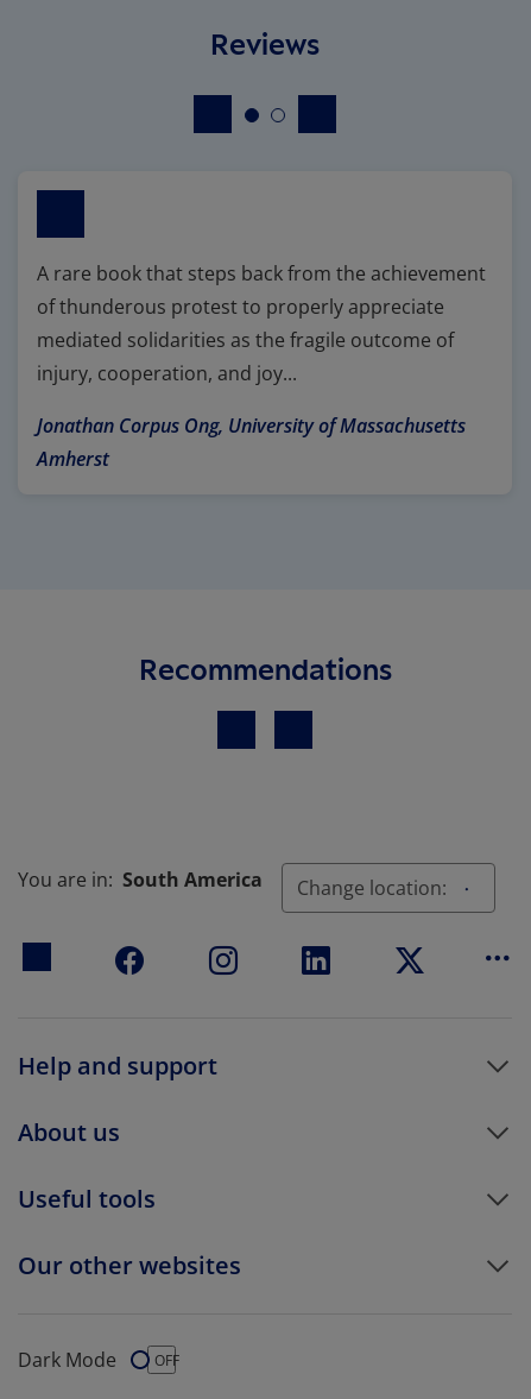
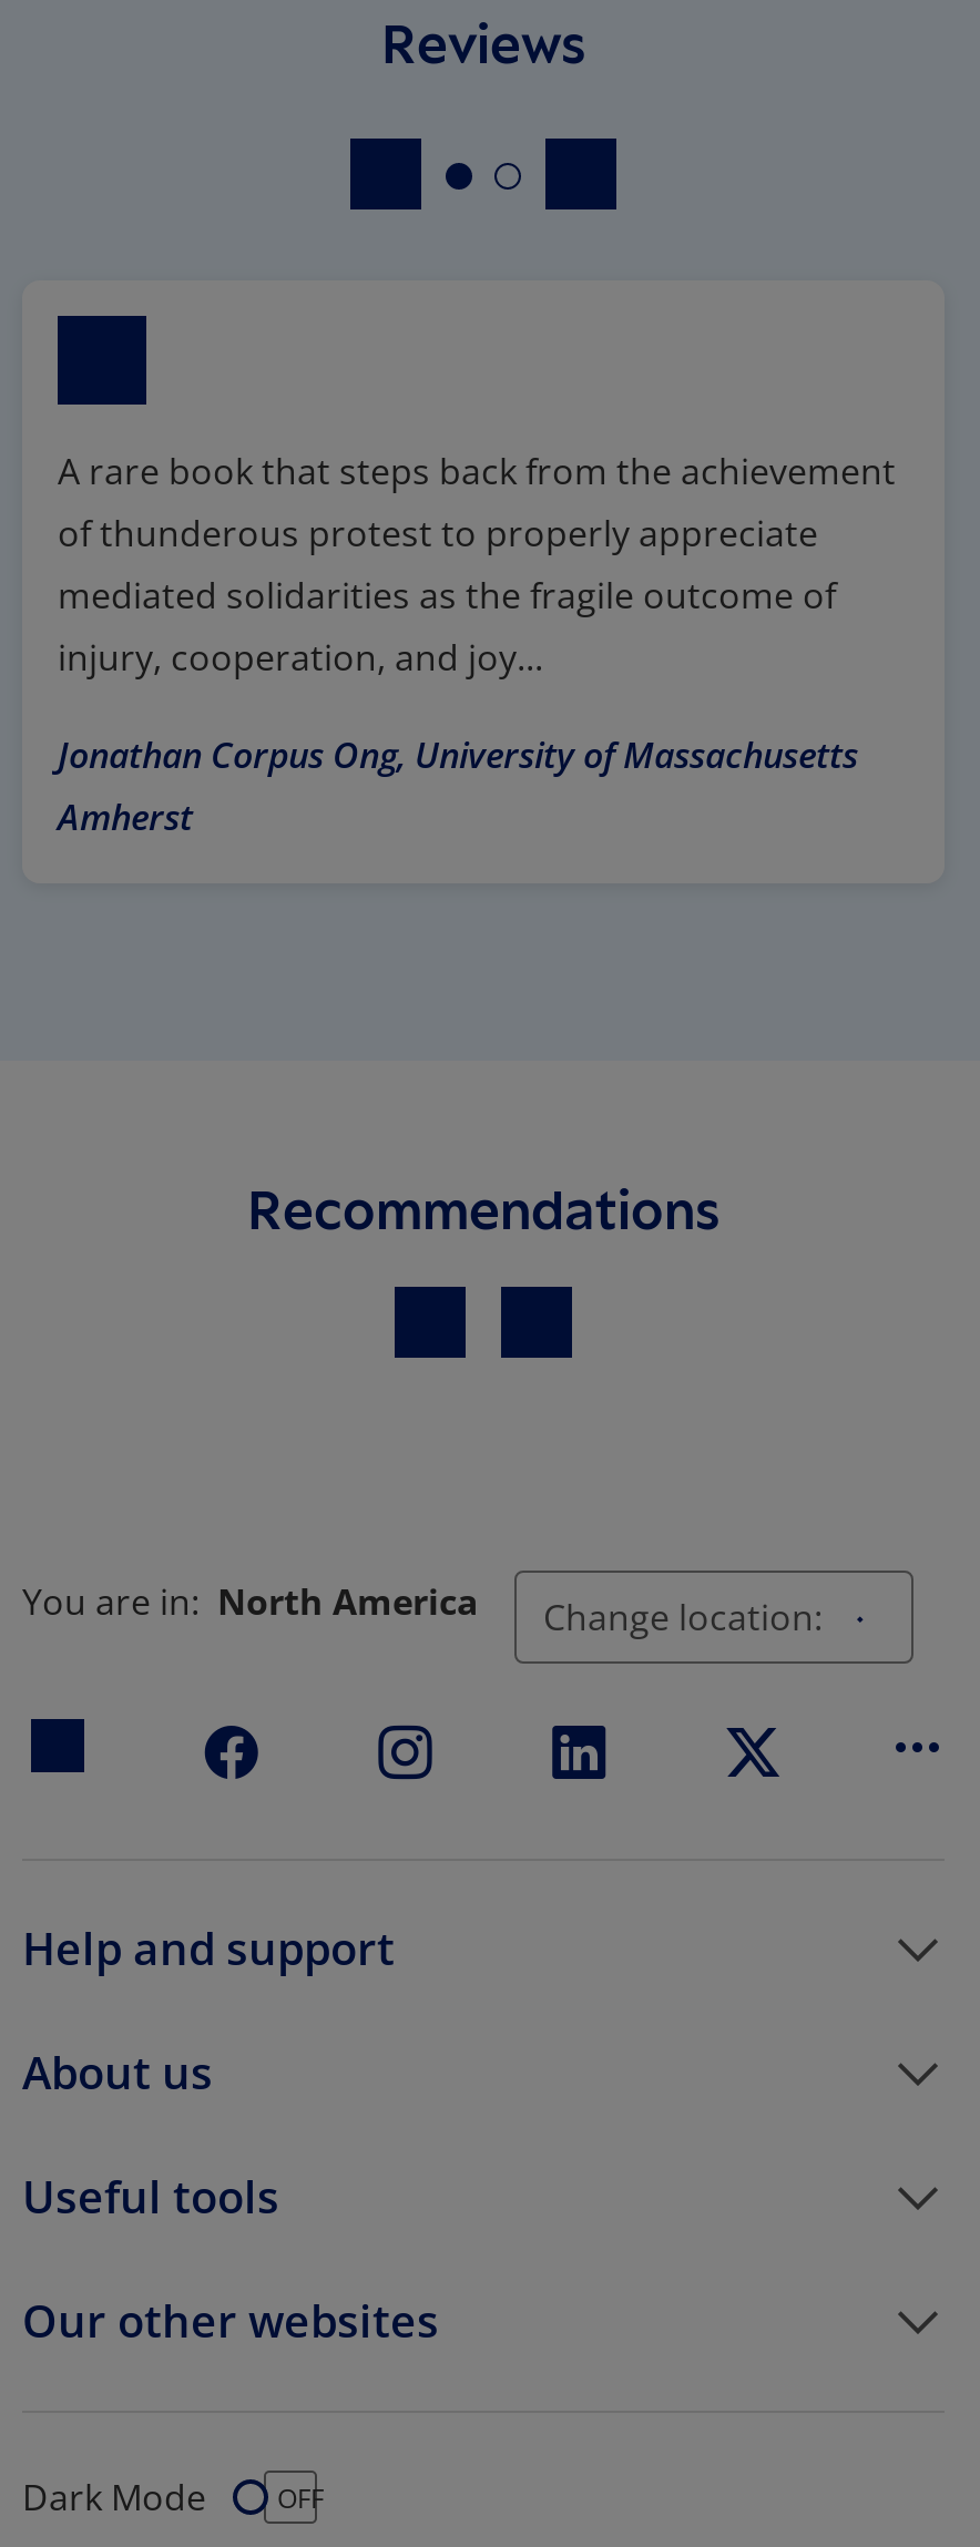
[18,866,263,892] You are in: South America -> [22,1576,479,1625] You are in: North America

